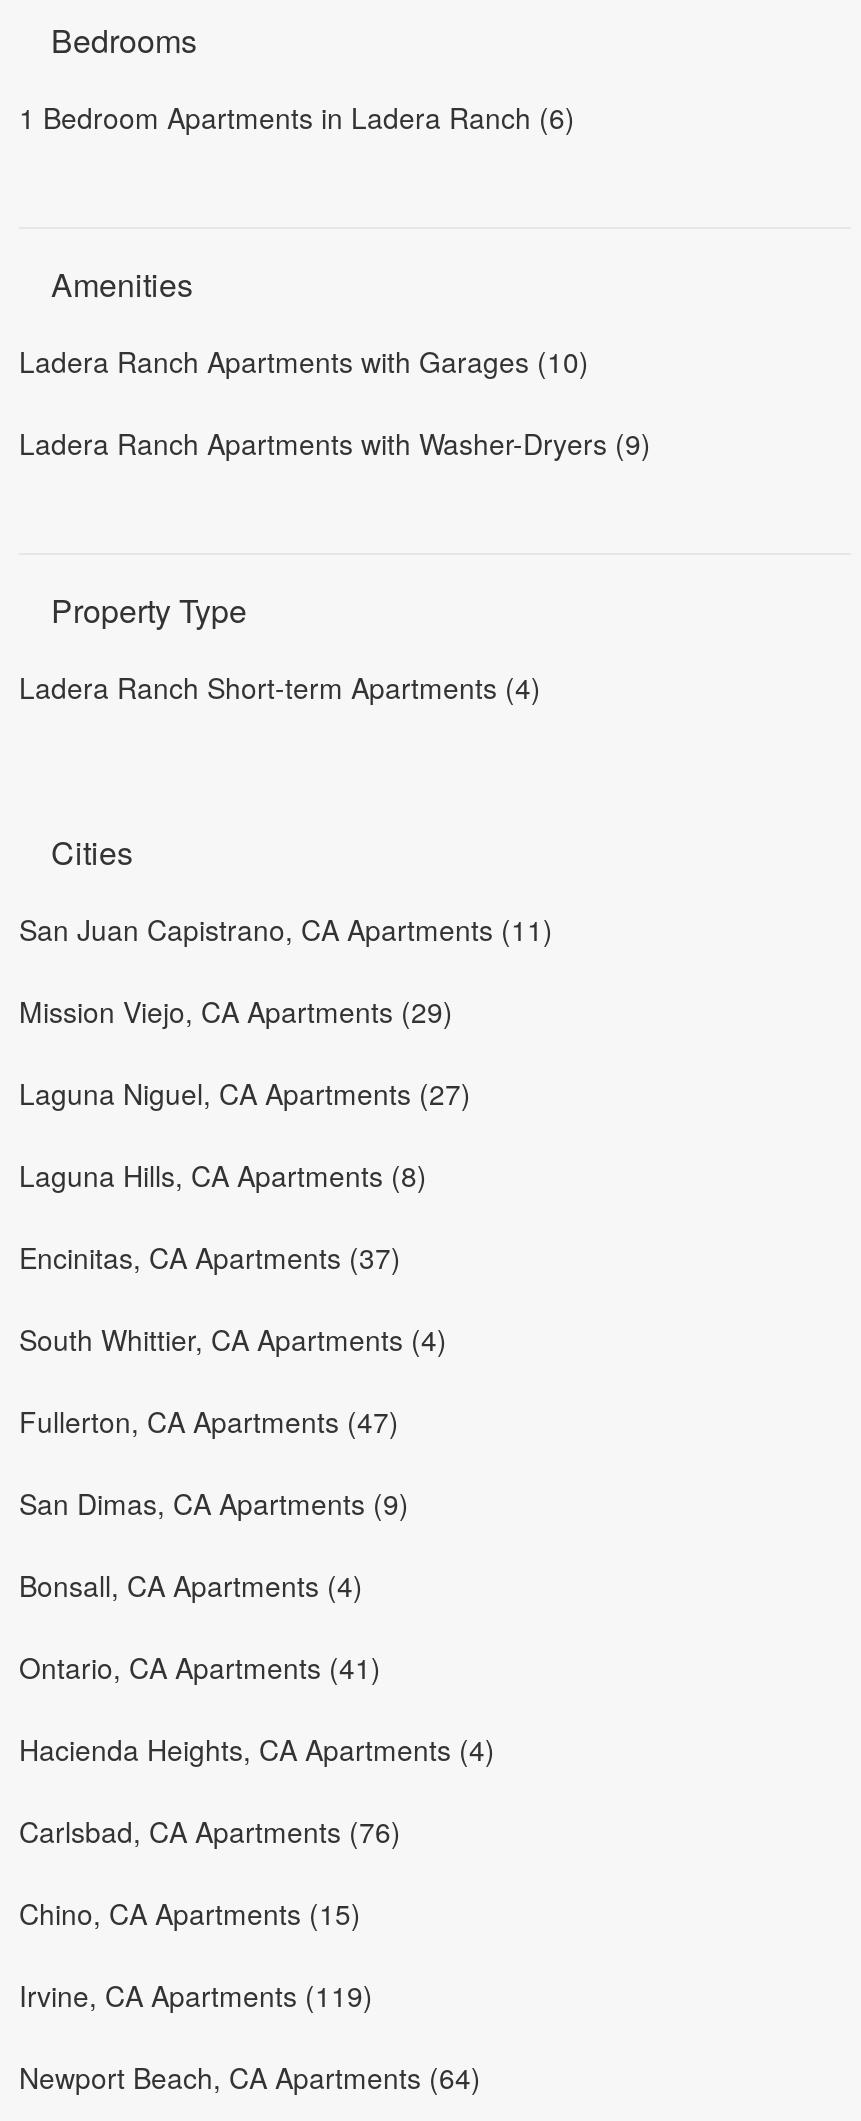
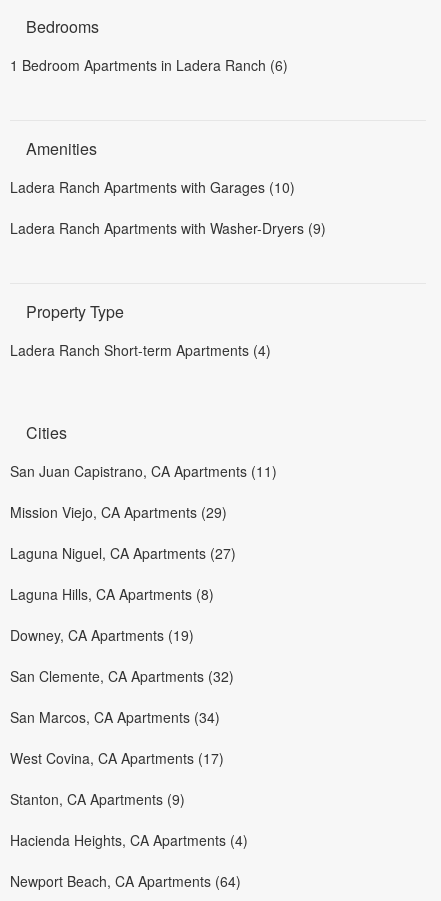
[19,1237,447,1687] Encinitas, CA Apartments (37) | South Whittier, CA Apartments (4) | Fullerton, CA Apartments (47) | San Dimas, CA Apartments (9) | Bonsall, CA Apartments (4) | Ontario, CA Apartments (41) -> [10,625,234,809] Downey, CA Apartments (19) | San Clemente, CA Apartments (32) | San Marcos, CA Apartments (34) | West Covina, CA Apartments (17) | Stanton, CA Apartments (9)
[19,1811,401,2015] Carlsbad, CA Apartments (76) | Chino, CA Apartments (15) | Irvine, CA Apartments (119) -> none

